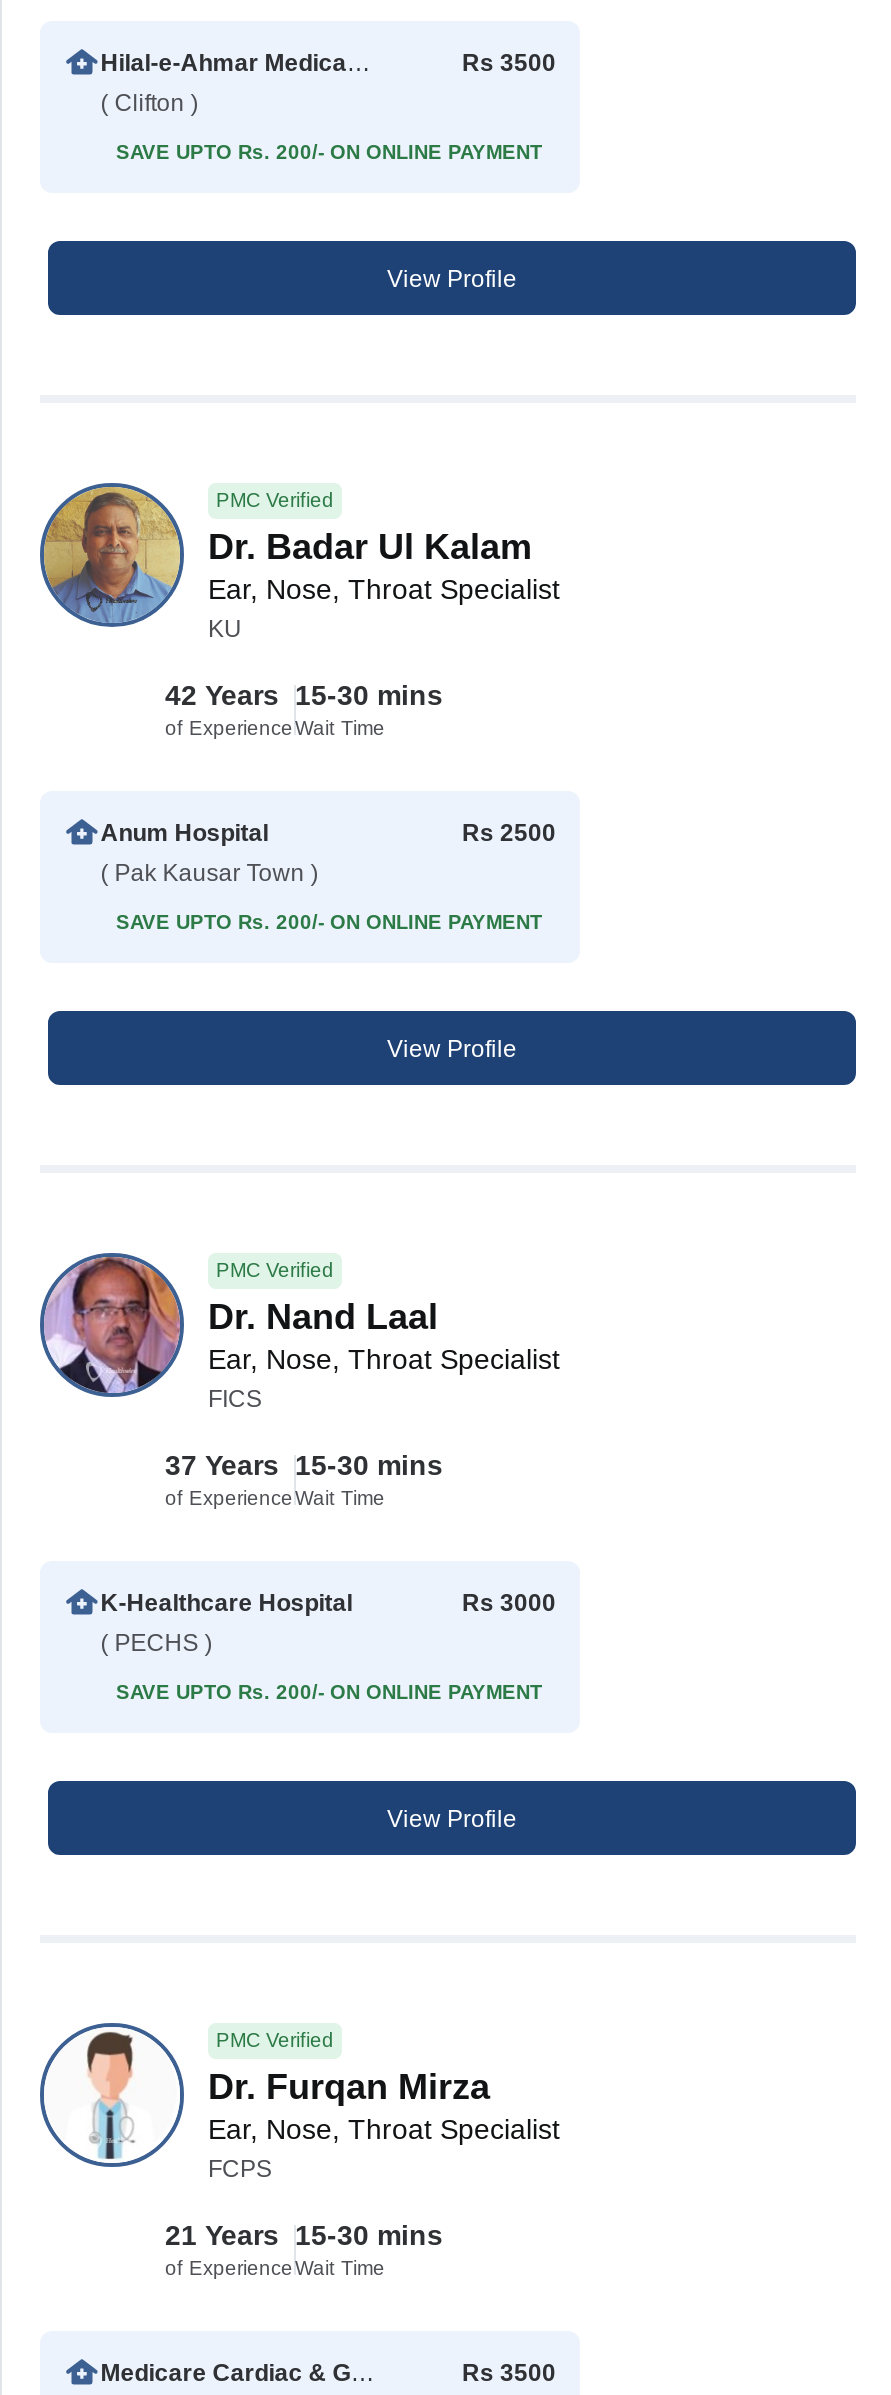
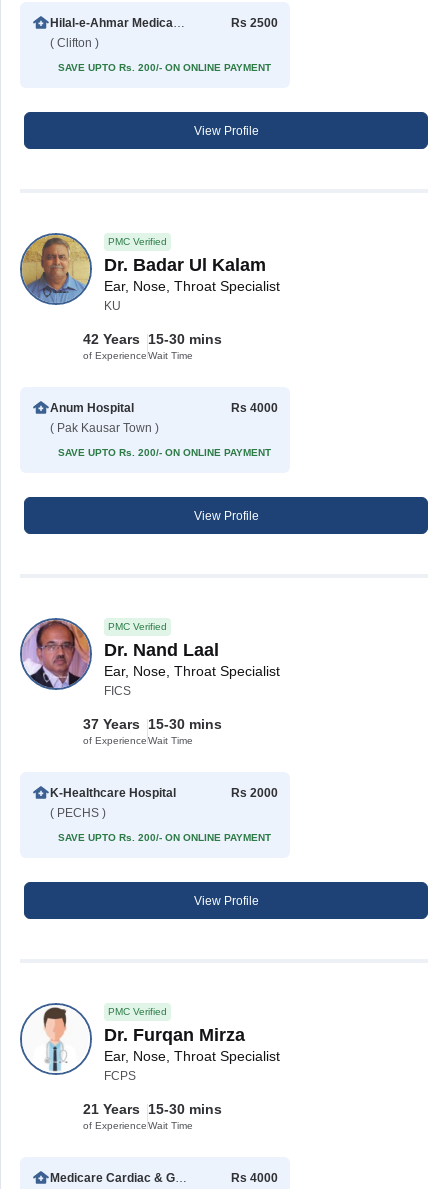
[462,49,556,77] Rs 3500 -> [231,16,278,30] Rs 2500
[462,819,556,847] Rs 2500 -> [231,401,278,415] Rs 4000
[462,1589,556,1617] Rs 3000 -> [231,786,278,800] Rs 2000
[462,2359,556,2387] Rs 3500 -> [231,1171,278,1185] Rs 4000

